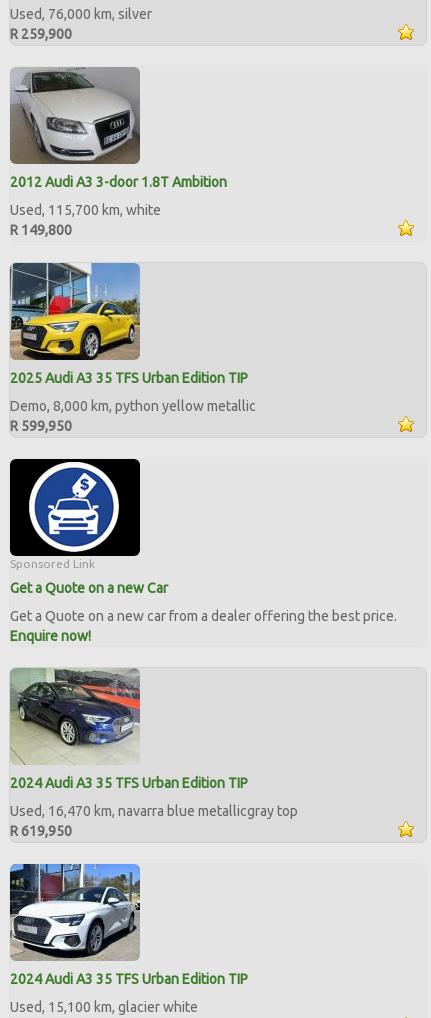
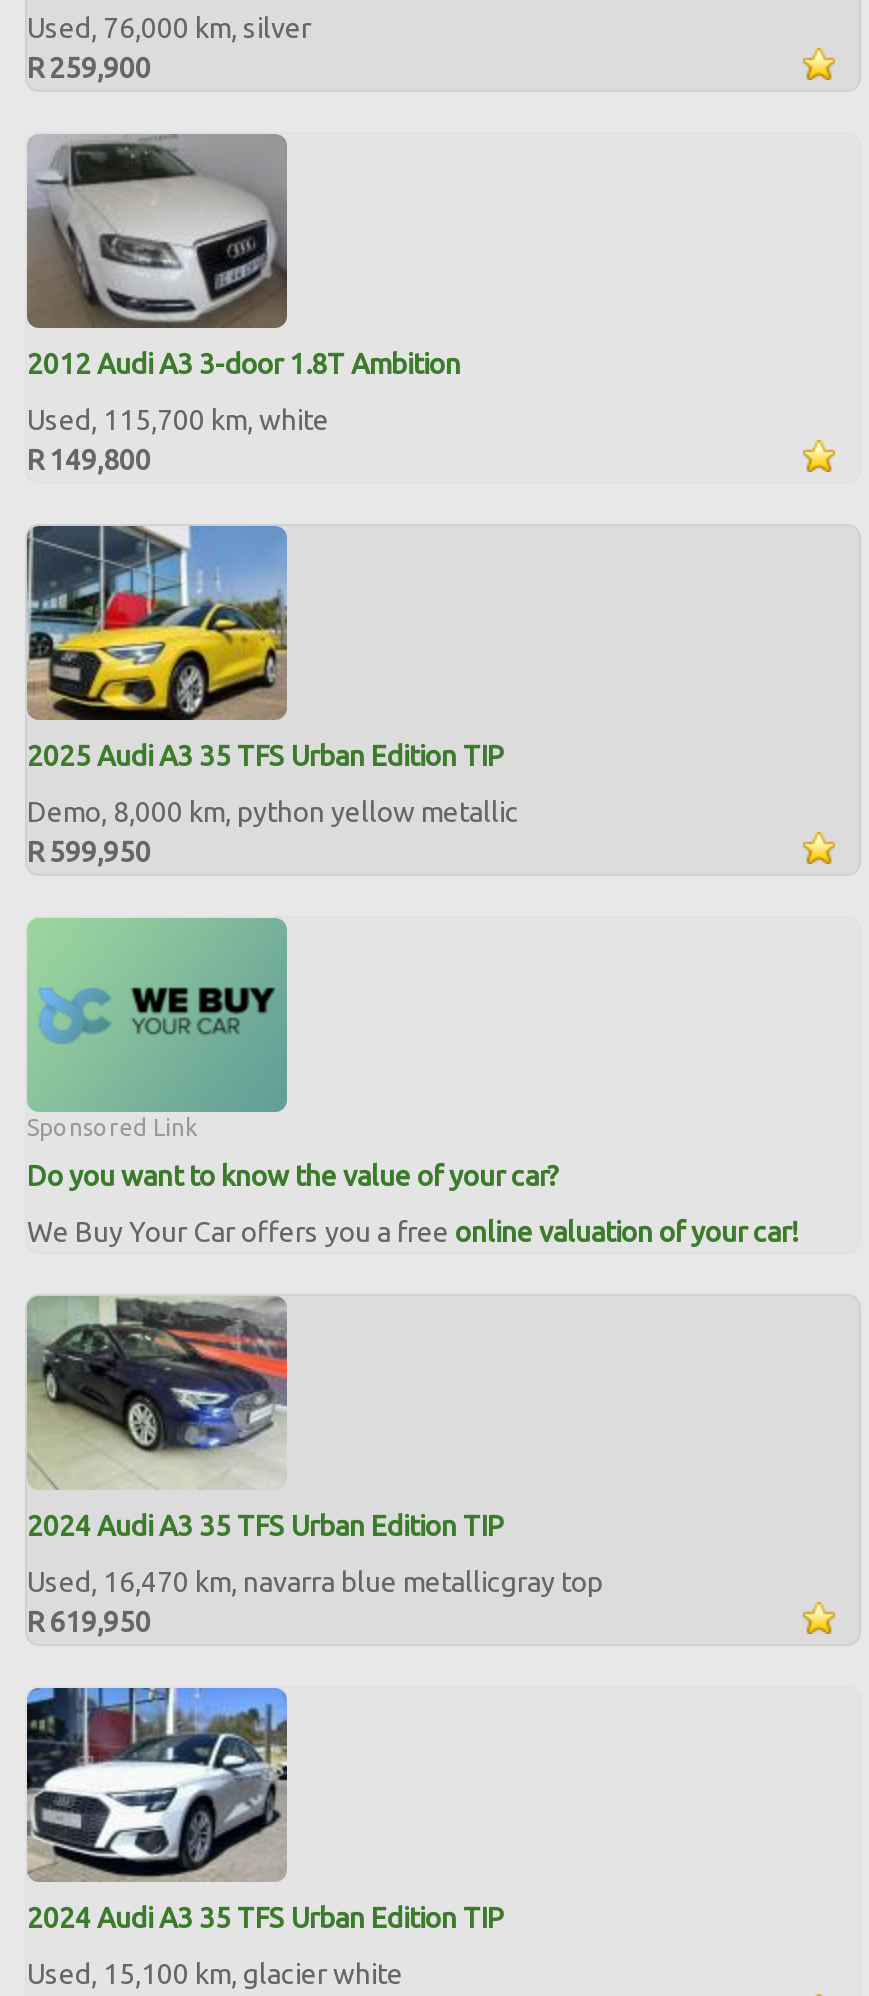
[9,458,168,596] [image] | Get a Quote on a new Car -> [27,918,559,1192] [image] | Do you want to know the value of your car?
[10,608,397,644] Get a Quote on a new car from a dealer offering the best price. | Enquire now! -> [27,1216,797,1248] We Buy Your Car offers you a free online valuation of your car!

